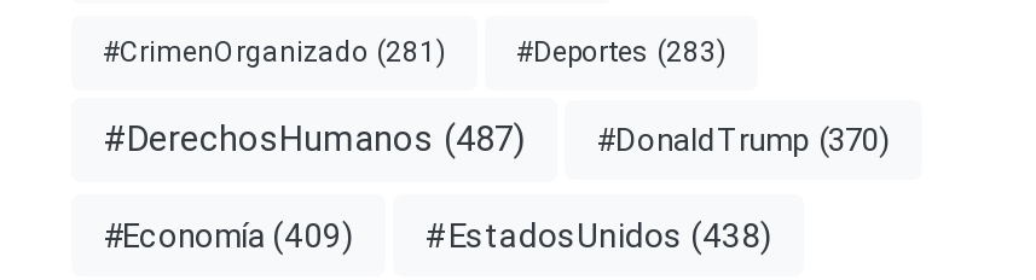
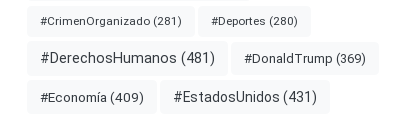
[516,35,727,68] #Deportes (283) -> [211,14,298,28] #Deportes (280)
[103,120,526,161] #DerechosHumanos (487) -> [40,50,215,66] #DerechosHumanos (481)
[596,123,891,159] #DonaldTrump (370) -> [244,51,366,66] #DonaldTrump (369)
[424,215,772,254] #EstadosUnidos (438) -> [173,89,317,105] #EstadosUnidos (431)

